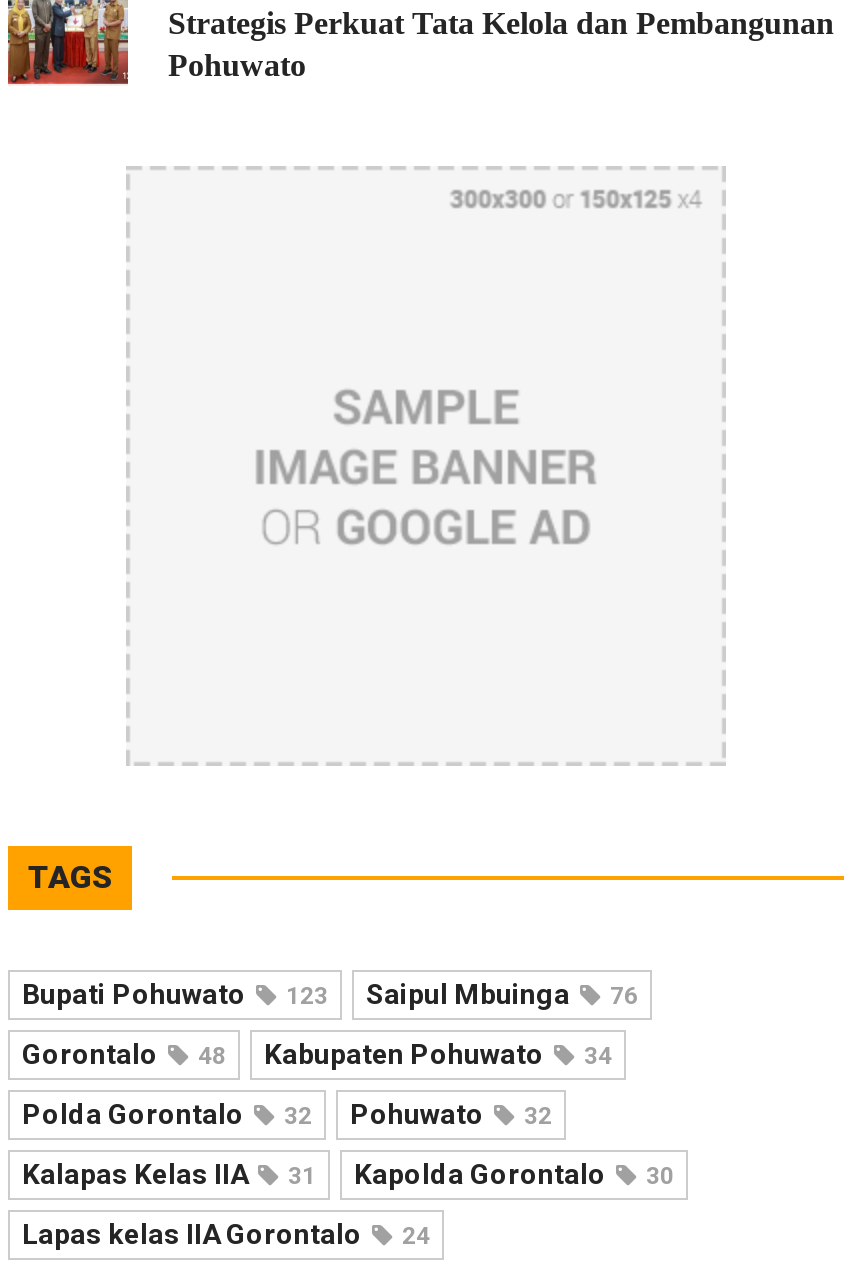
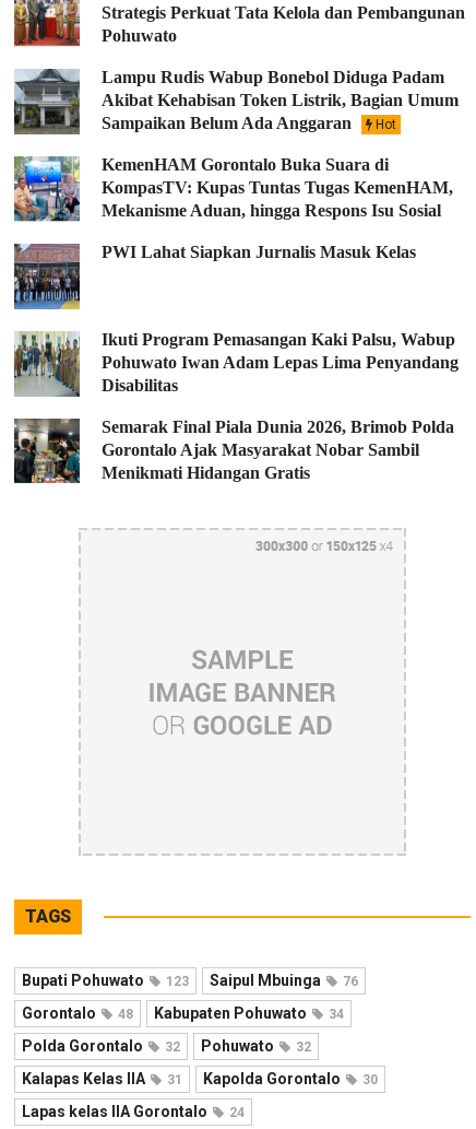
none -> [13,243,459,482] [image] | Ikuti Program Pemasangan Kaki Palsu, Wabup | Pohuwato Iwan Adam Lepas Lima Penyandang | Disabilitas | Semarak Final Piala Dunia 2026, Brimob Polda | Gorontalo Ajak Masyarakat Nobar Sambil | Menikmati Hidangan Gratis
none -> [13,155,80,223] [image]
none -> [13,330,80,398] [image]
none -> [13,418,81,484] [image]
none -> [14,67,459,261] [image] | Lampu Rudis Wabup Bonebol Diduga Padam | Akibat Kehabisan Token Listrik, Bagian Umum | Sampaikan Belum Ada Anggaran | Hot | KemenHAM Gorontalo Buka Suara di | KompasTV: Kupas Tuntas Tugas KemenHAM, | Mekanisme Aduan, hingga Respons Isu Sosial | PWI Lahat Siapkan Jurnalis Masuk Kelas

